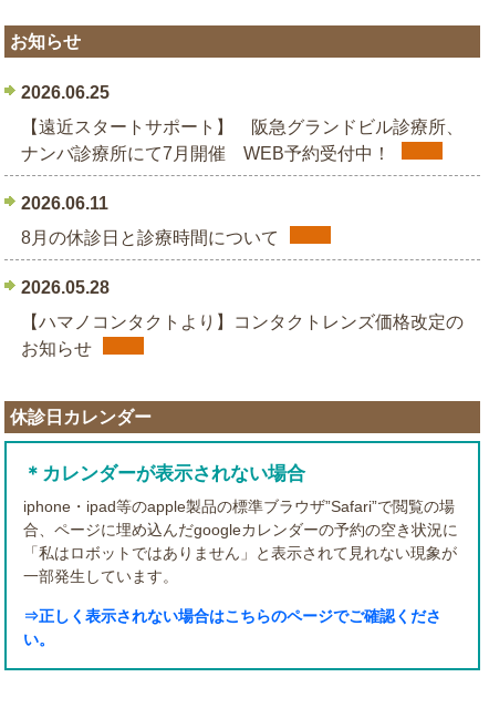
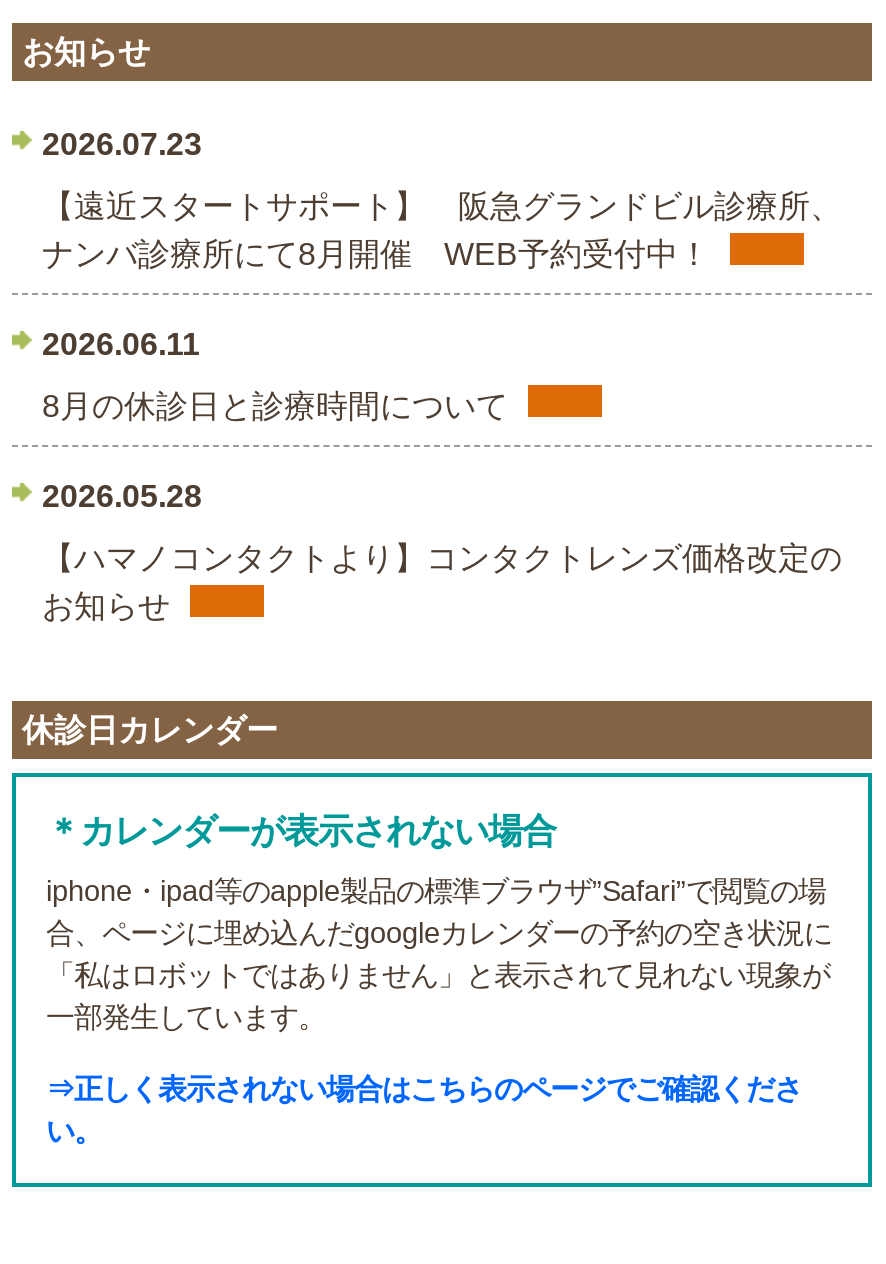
[21,83,110,102] 2026.06.25 -> [42,127,202,161] 2026.07.23
[21,144,391,163] ナンバ診療所にて7月開催 WEB予約受付中！ -> [42,237,710,271] ナンバ診療所にて8月開催 WEB予約受付中！

